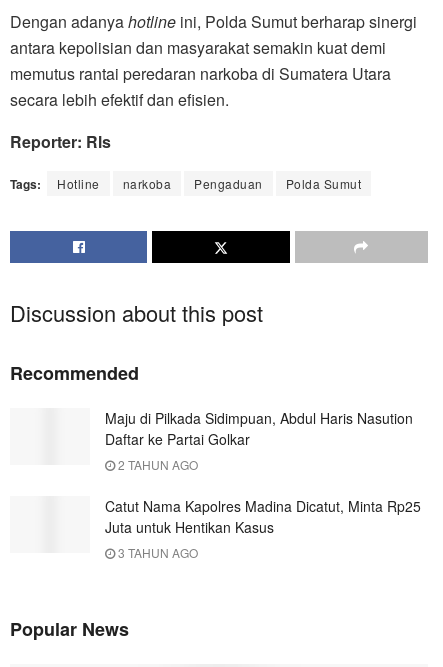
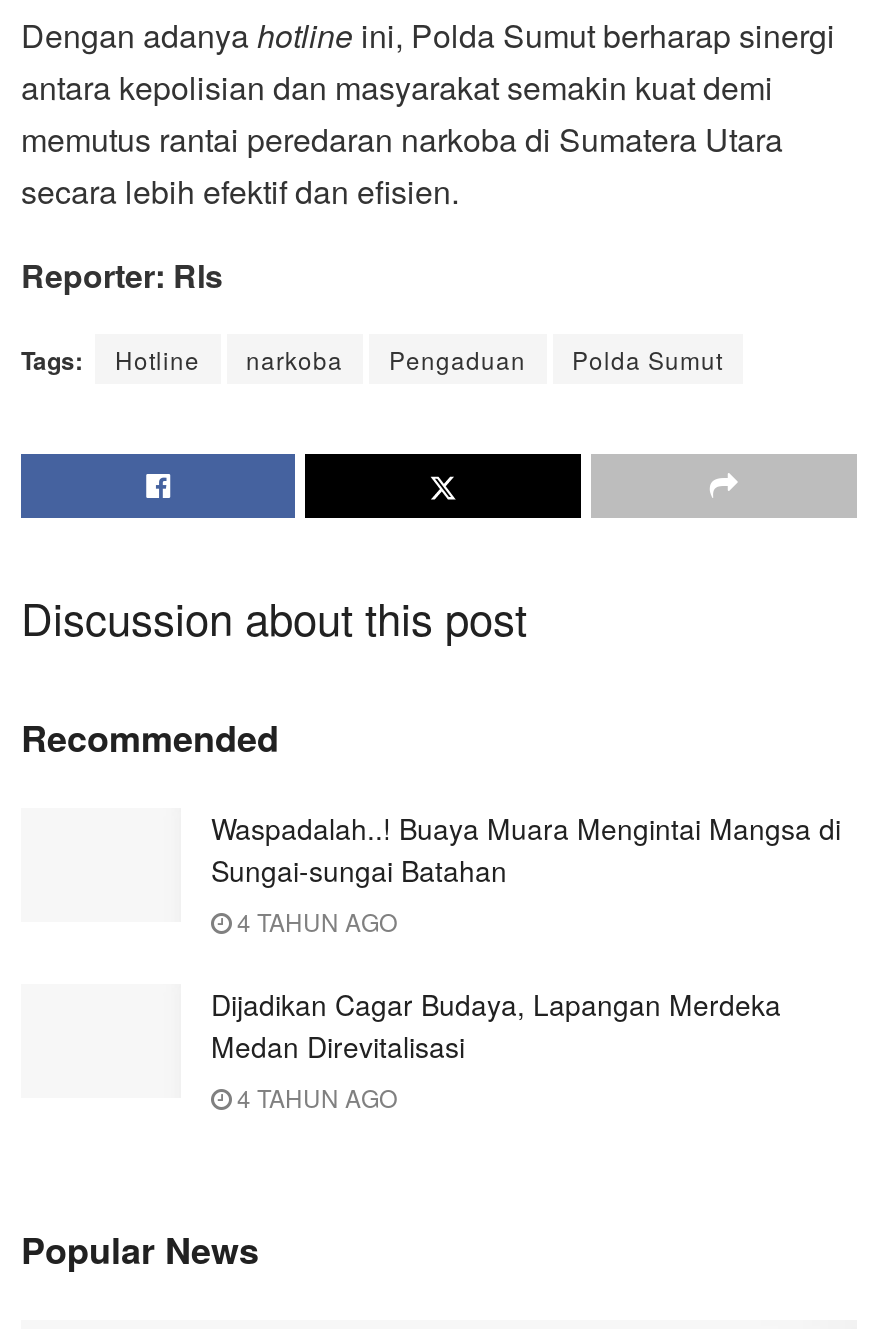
[105,408,413,473] Maju di Pilkada Sidimpuan, Abdul Haris Nasution | Daftar ke Partai Golkar | 2 TAHUN AGO -> [211,808,841,938] Waspadalah..! Buaya Muara Mengintai Mangsa di | Sungai-sungai Batahan | 4 TAHUN AGO
[105,496,421,561] Catut Nama Kapolres Madina Dicatut, Minta Rp25 | Juta untuk Hentikan Kasus | 3 TAHUN AGO -> [211,984,781,1114] Dijadikan Cagar Budaya, Lapangan Merdeka | Medan Direvitalisasi | 4 TAHUN AGO

